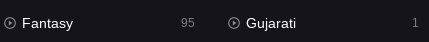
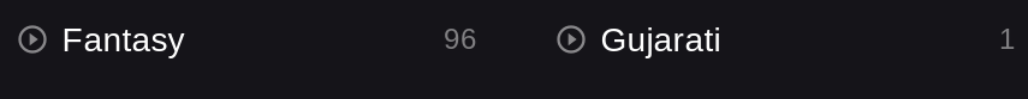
[181,16,195,30] 95 -> [444,23,477,56] 96

